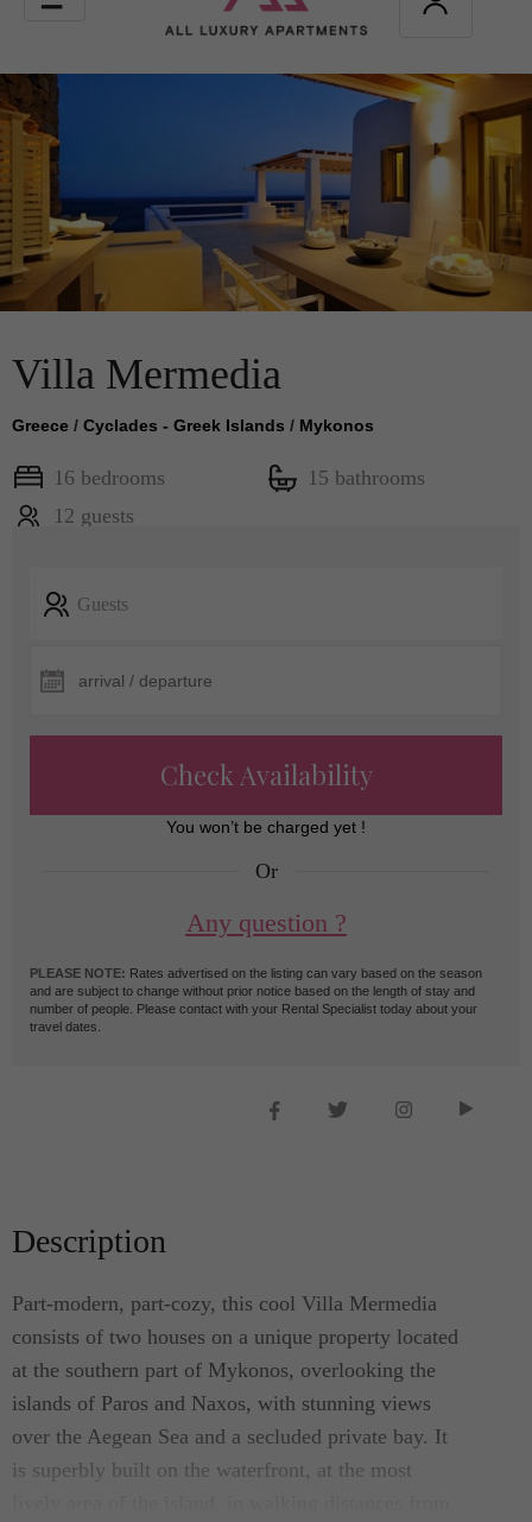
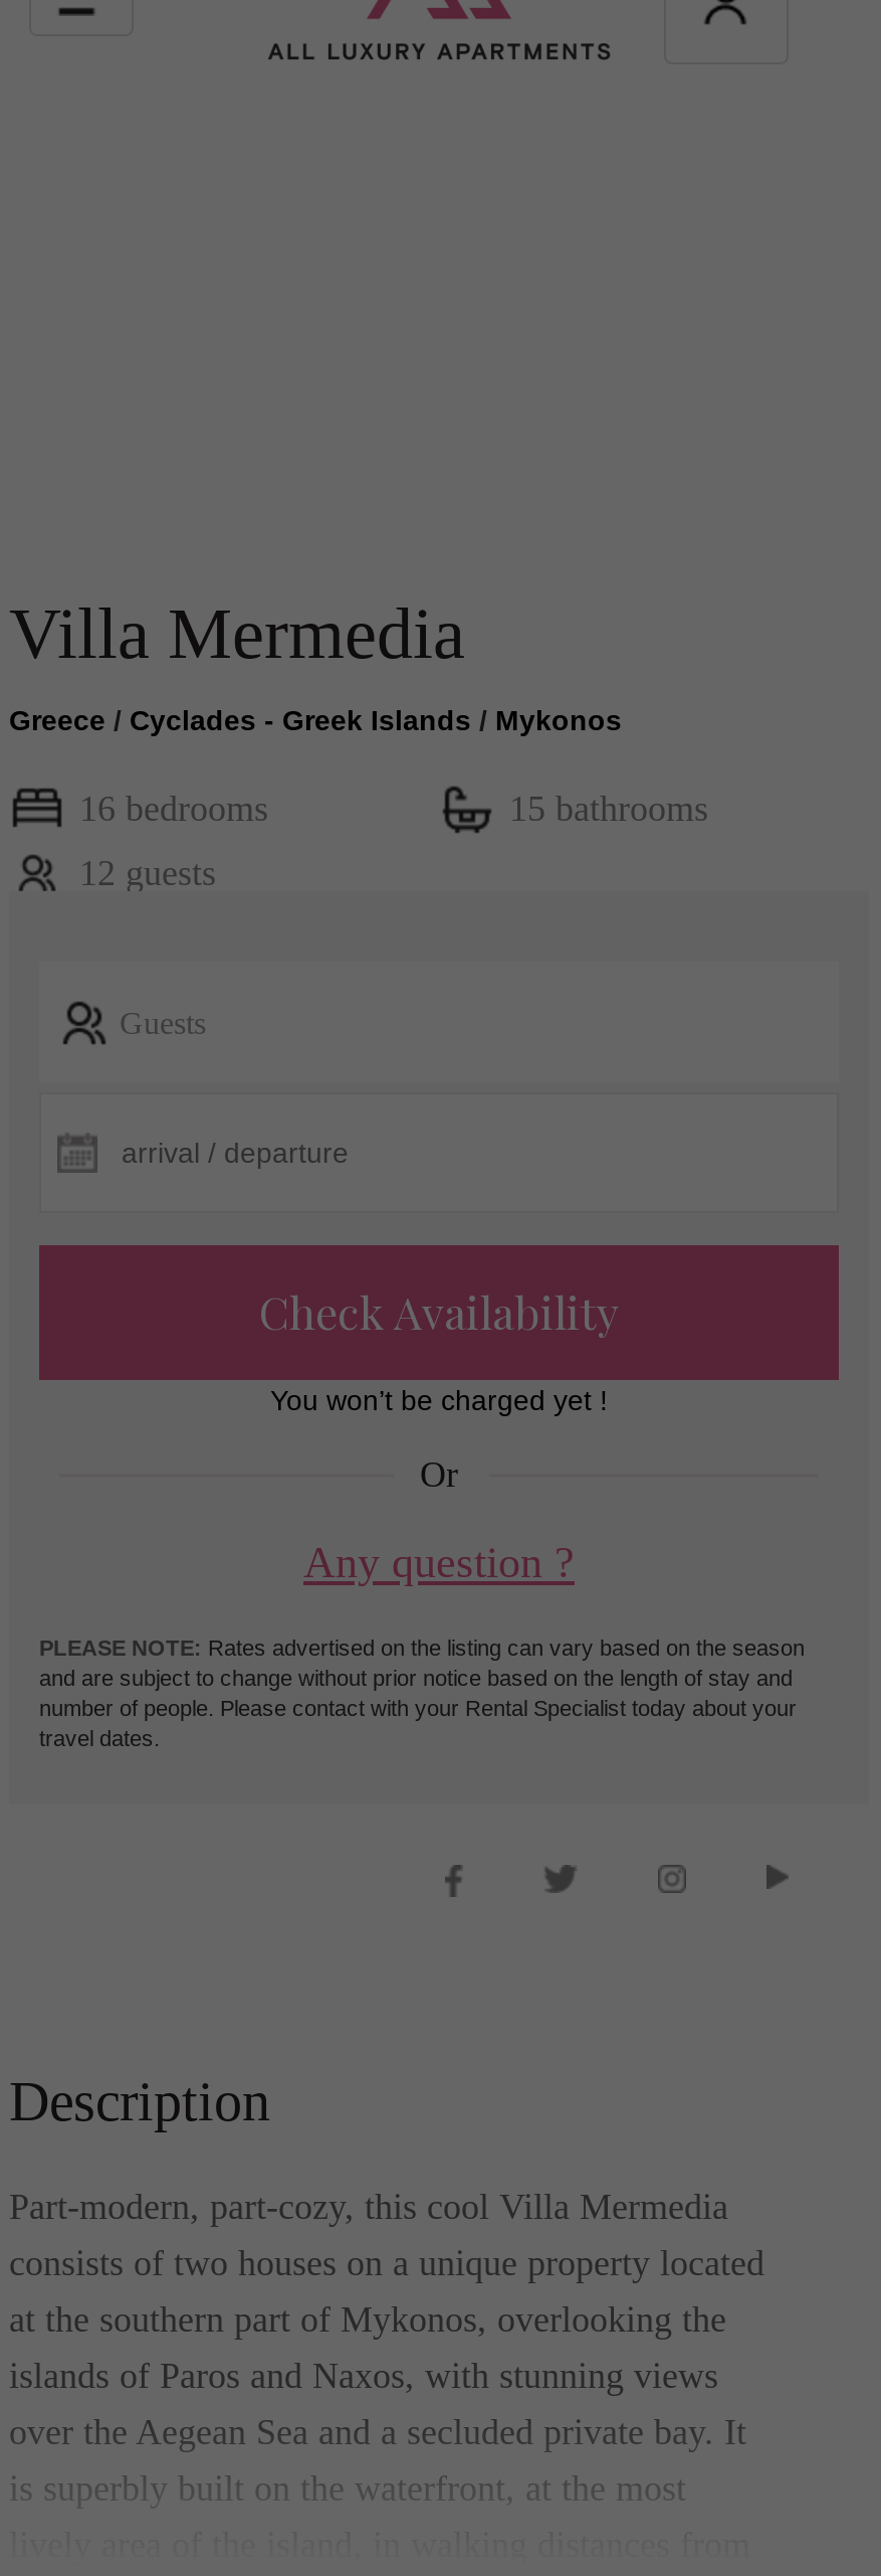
[4,72,528,312] [image] -> none

